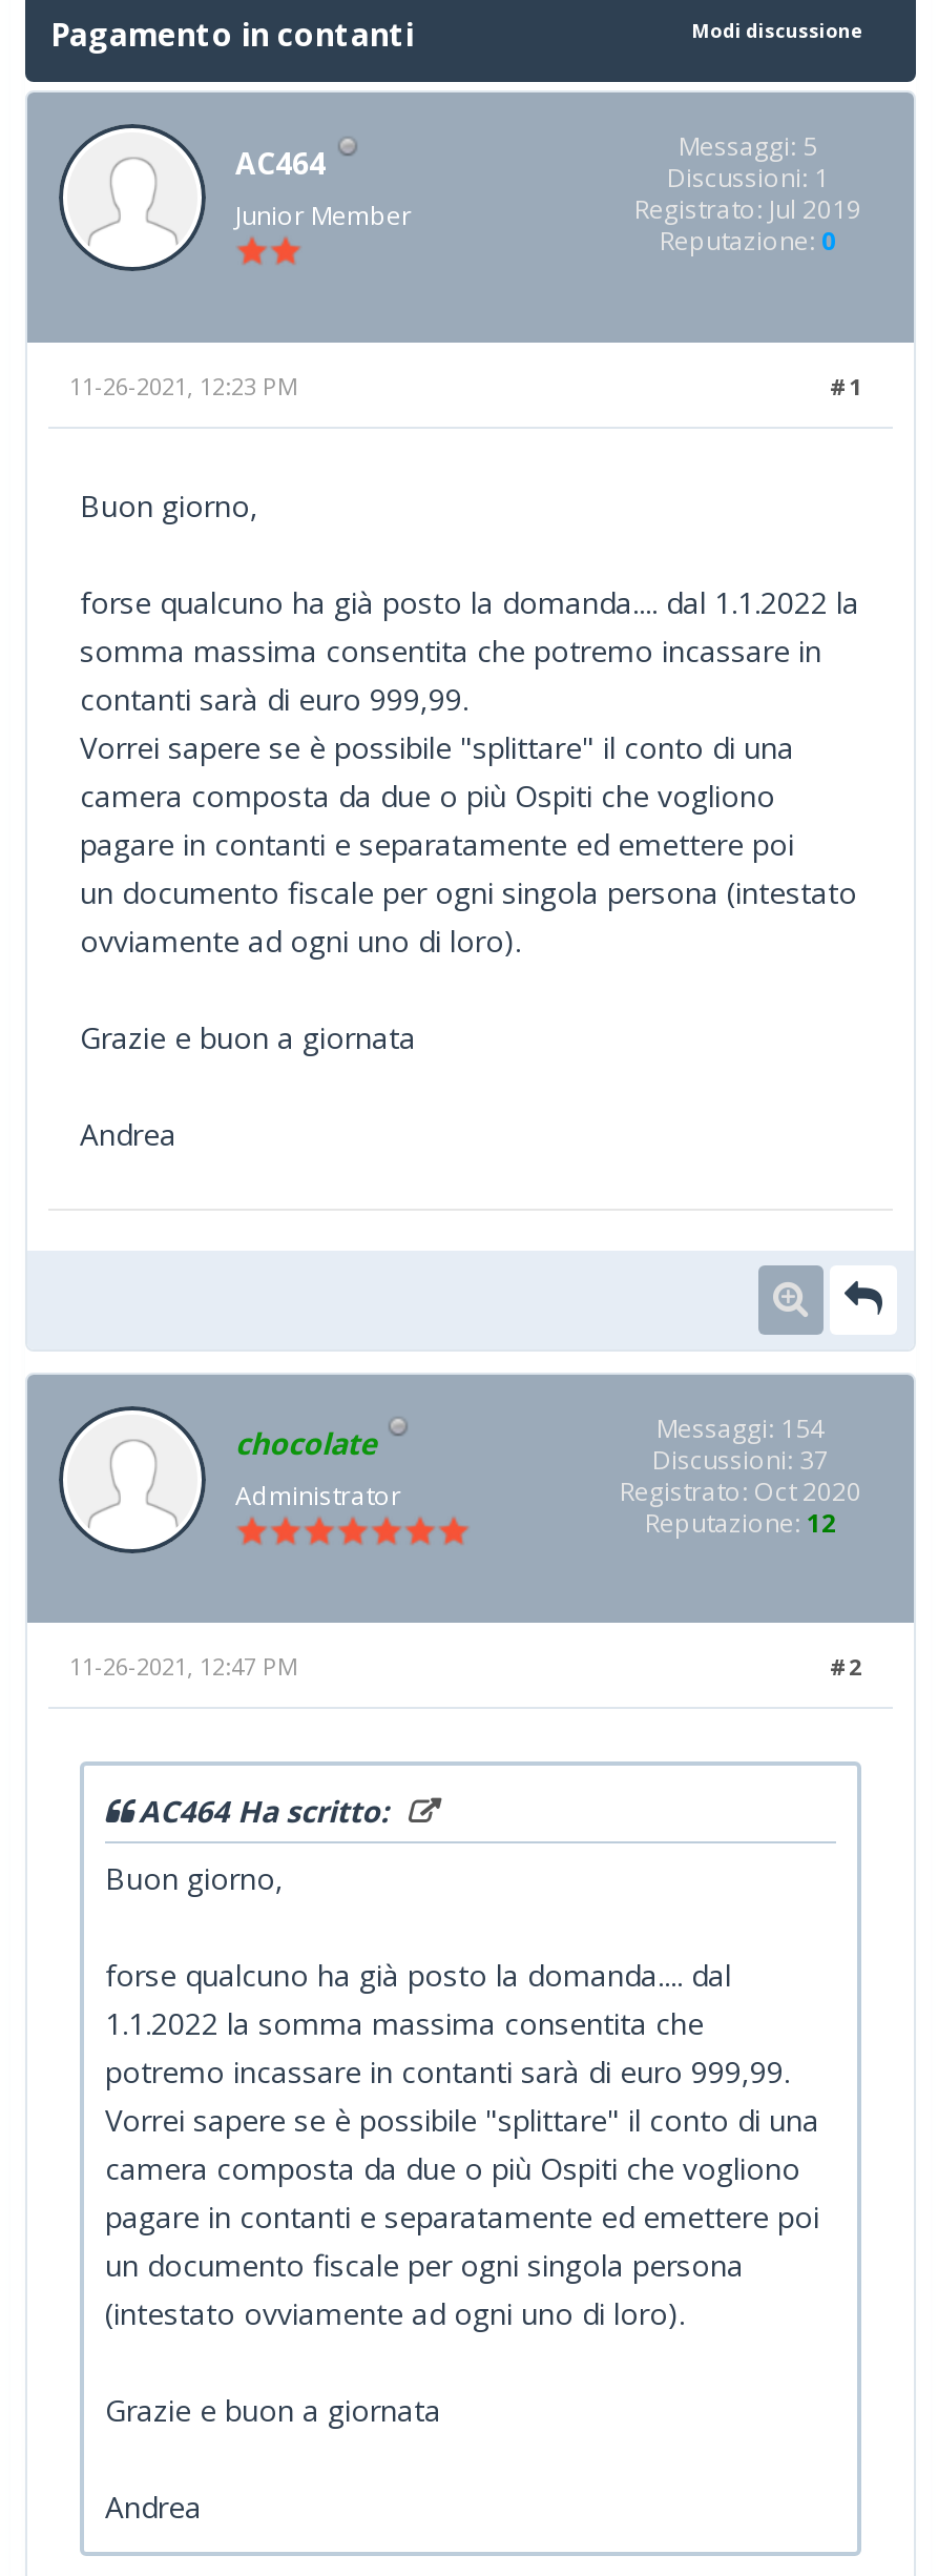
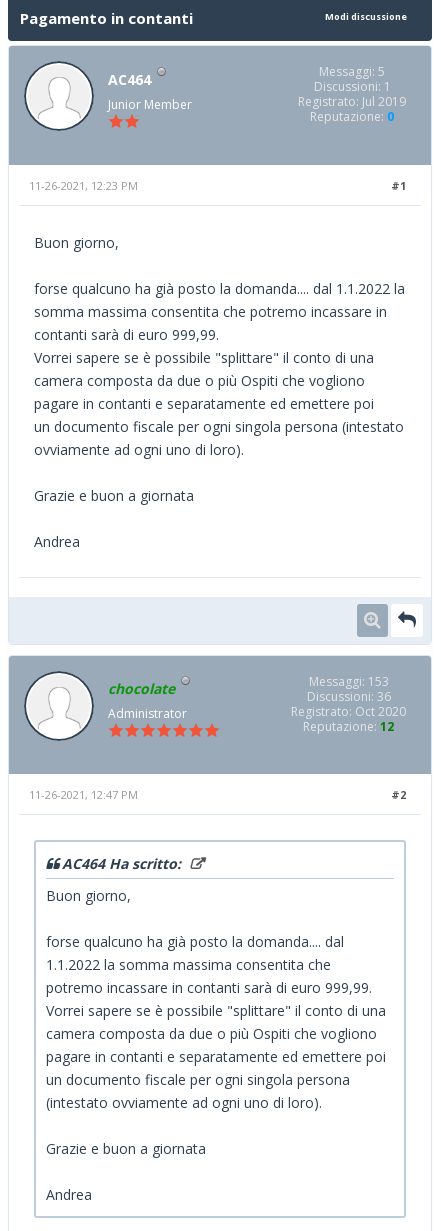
[656,1410,825,1446] Messaggi: 154 -> [308,673,388,690] Messaggi: 153
[652,1441,829,1477] Discussioni: 37 -> [306,688,390,705] Discussioni: 36

